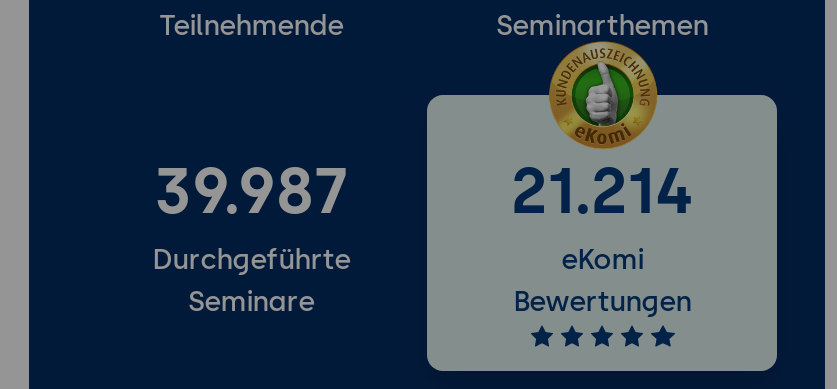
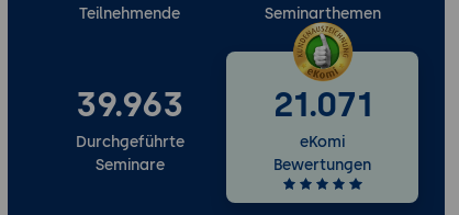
[154,152,350,228] 39.987 -> [76,84,184,125] 39.963
[510,152,694,228] 21.214 -> [273,84,372,125] 21.071

